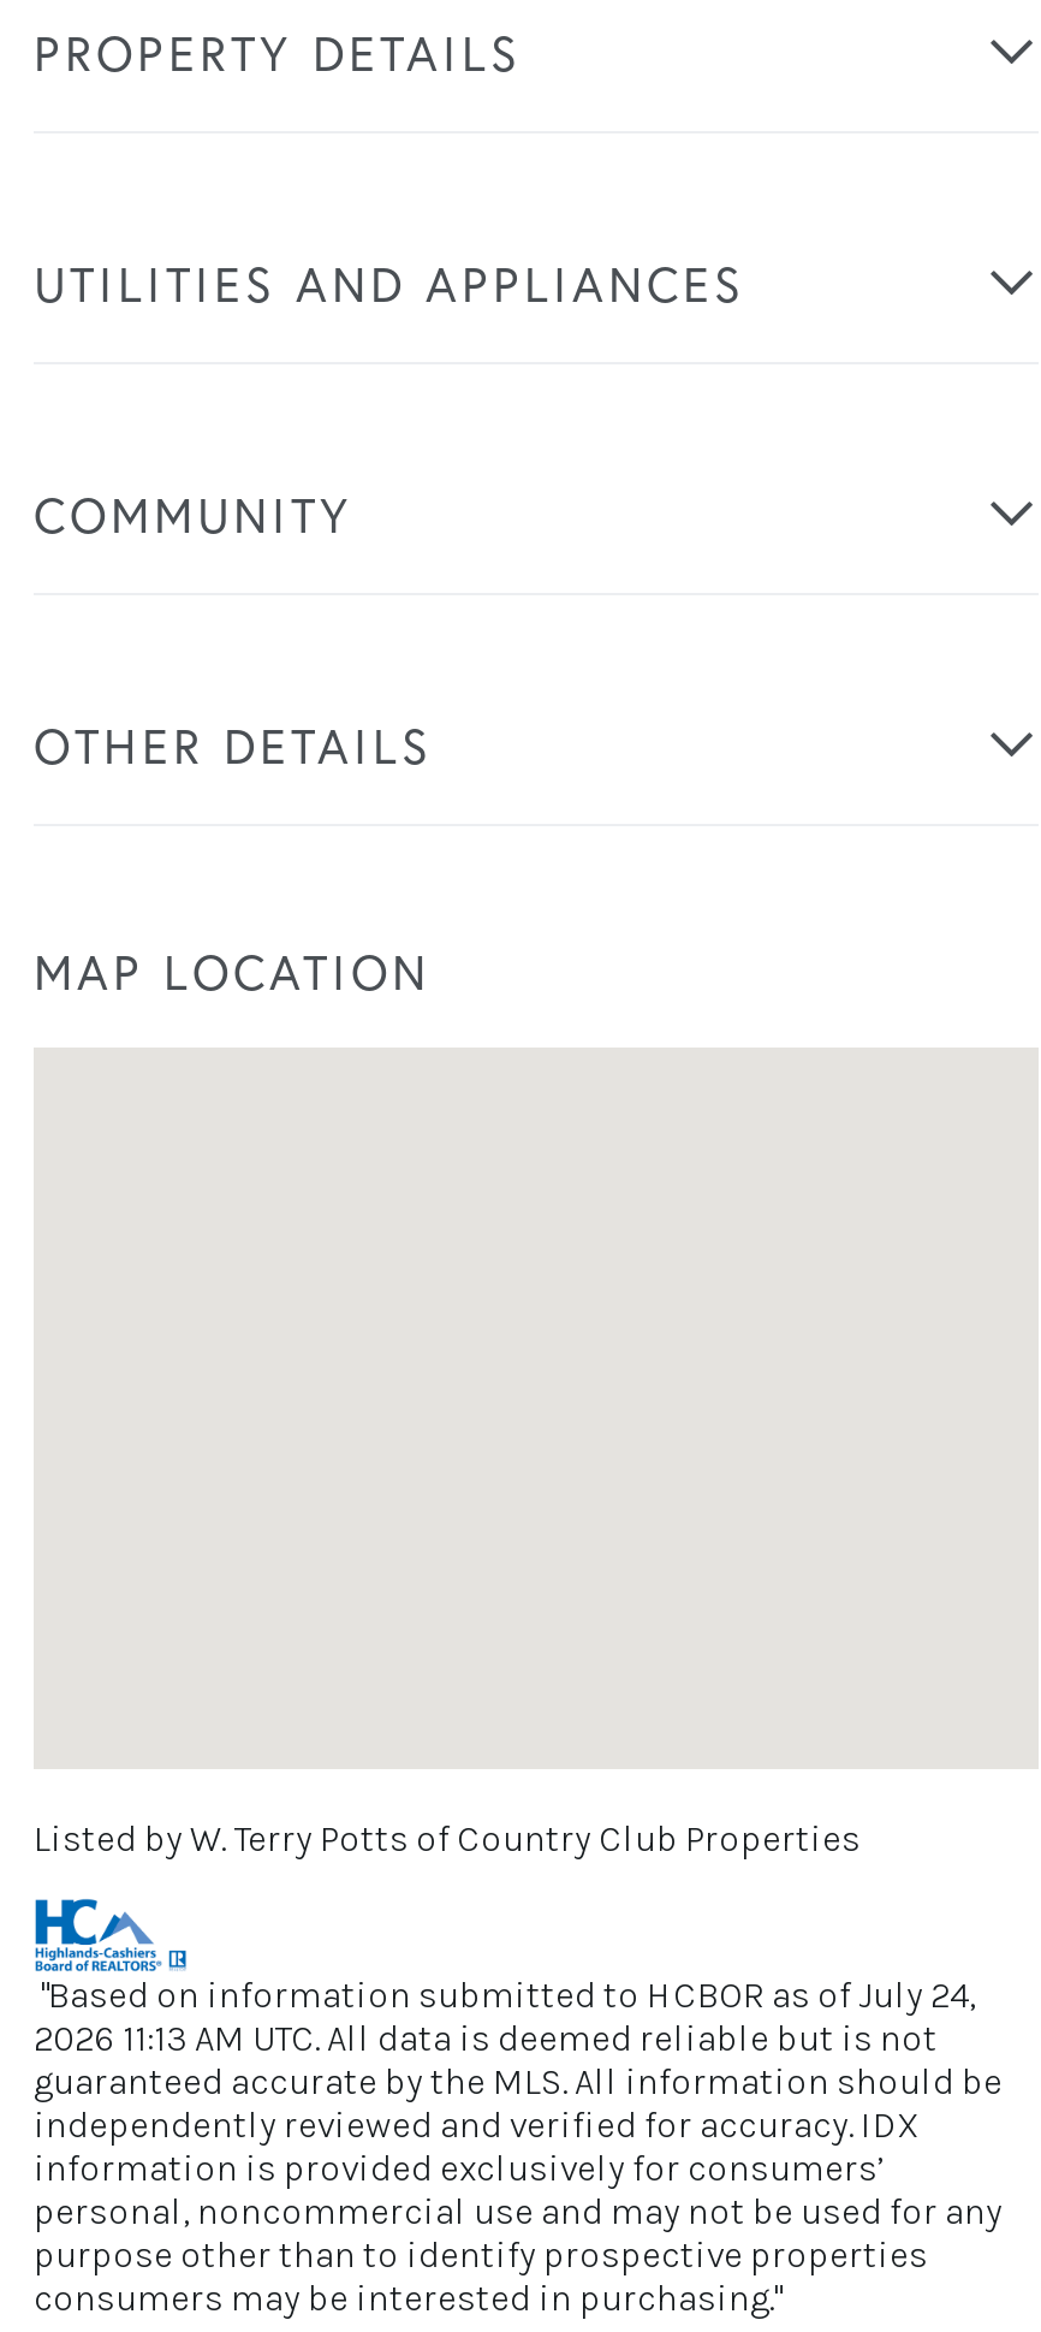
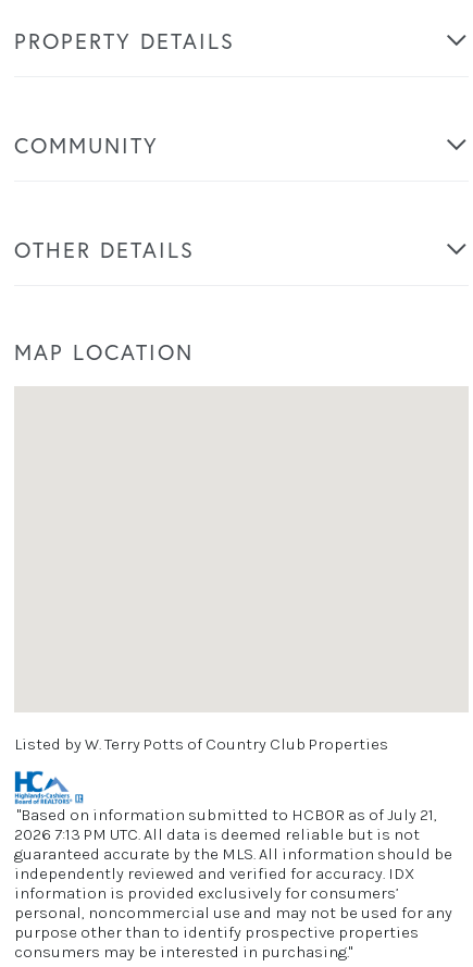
[34,253,745,313] UTILITIES AND APPLIANCES -> none
[34,1973,976,2016] "Based on information submitted to HCBOR as of July 24, -> [14,804,437,824] "Based on information submitted to HCBOR as of July 21,
[34,2016,938,2059] 2026 11:13 AM UTC. All data is deemed reliable but is not -> [14,824,420,844] 2026 7:13 PM UTC. All data is deemed reliable but is not

